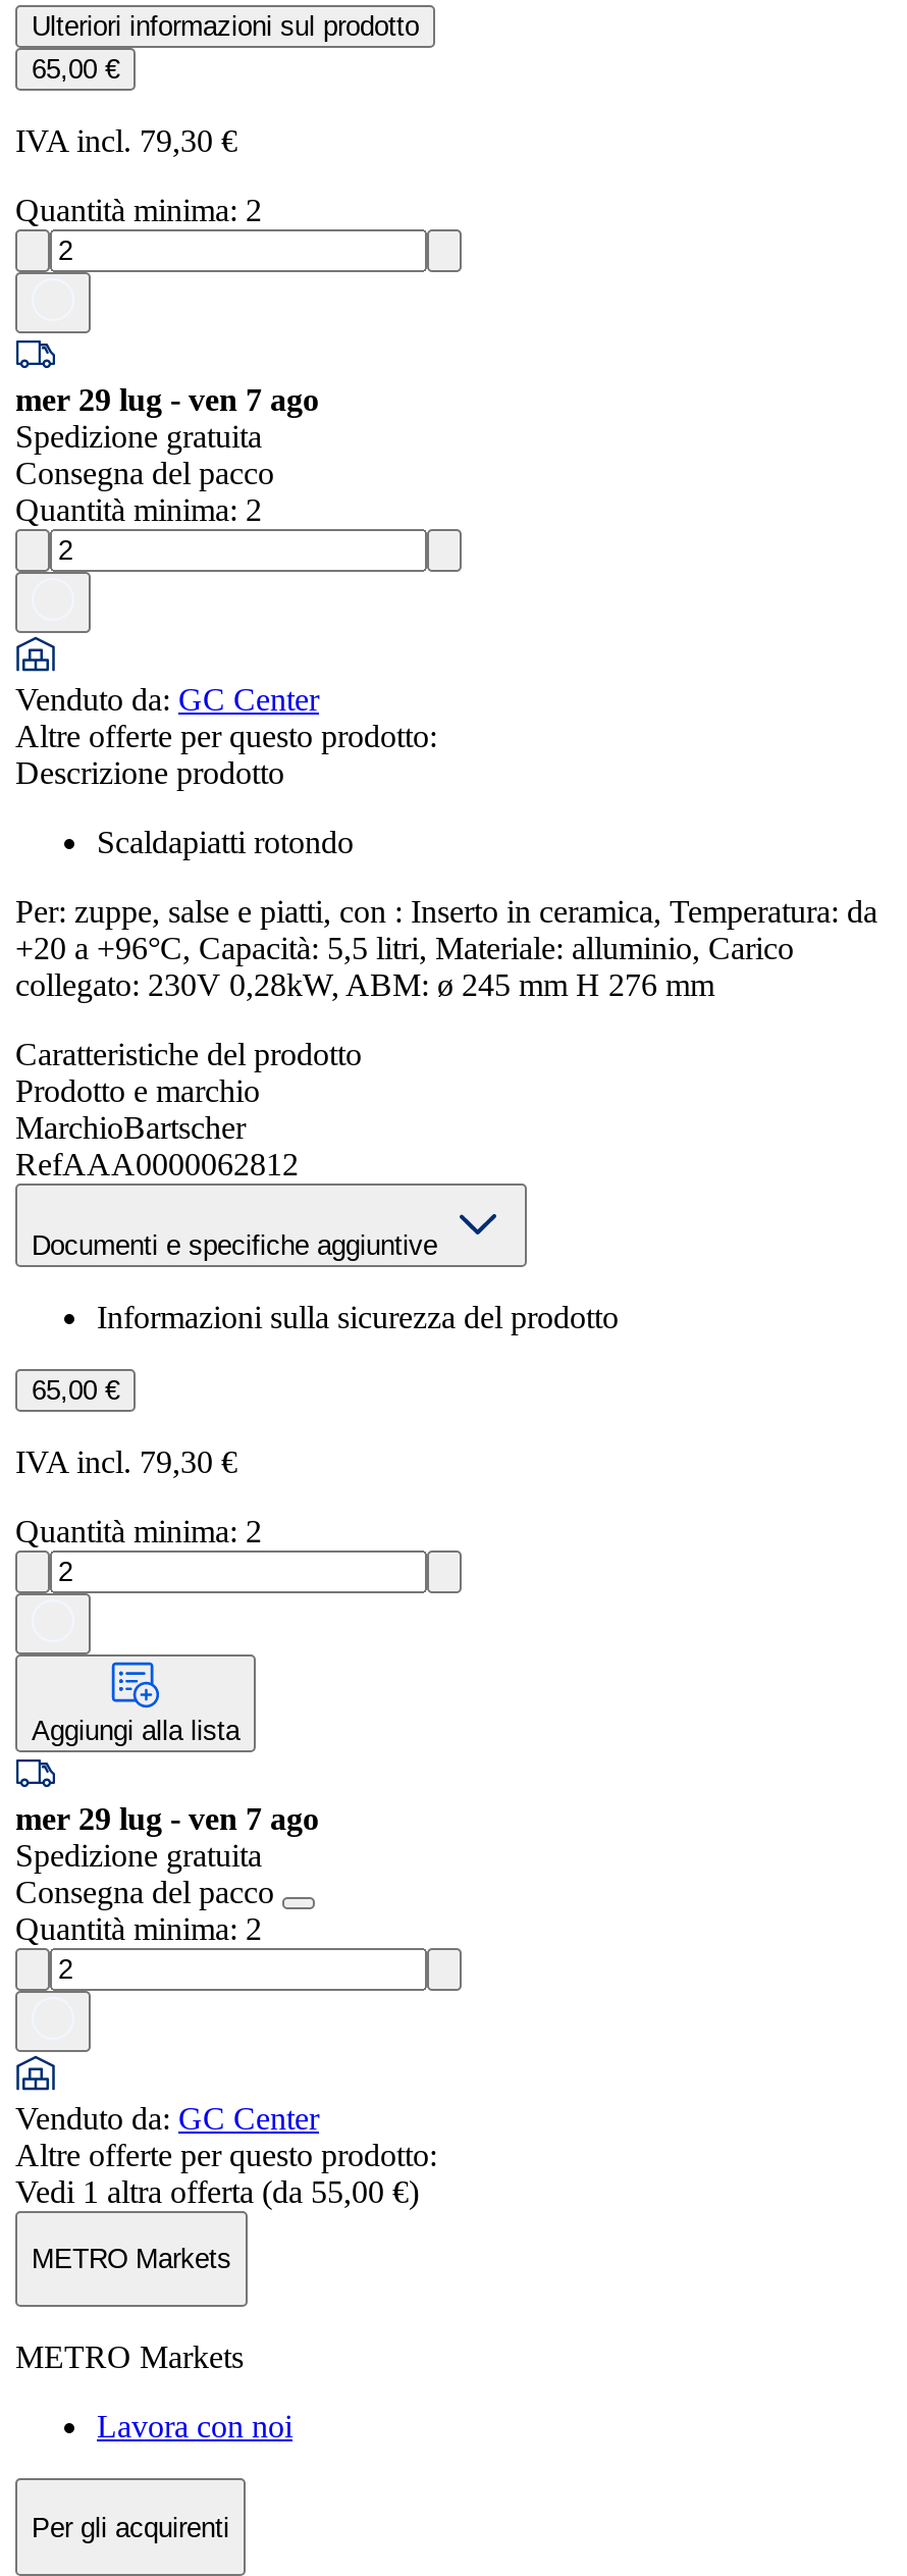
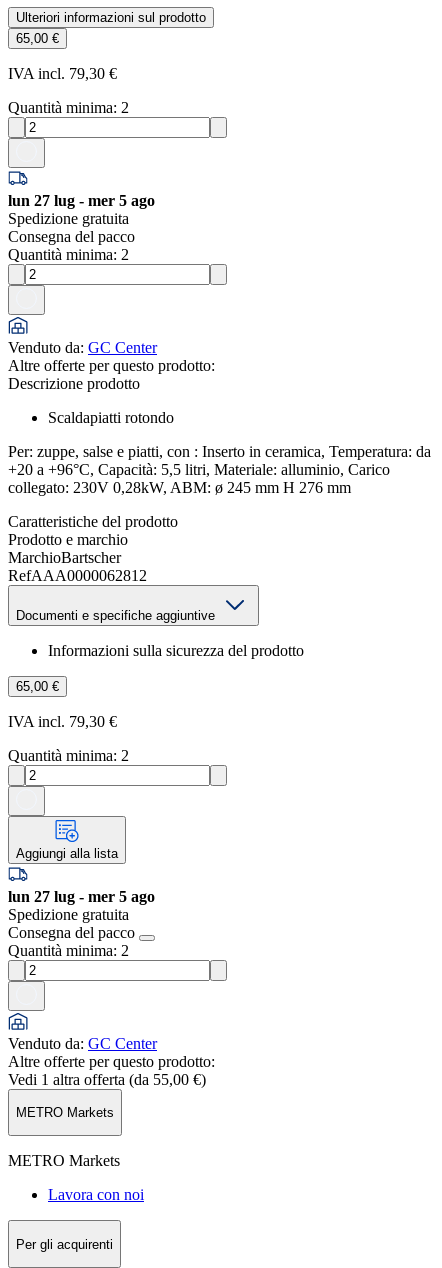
[15,381,319,416] mer 29 lug - ven 7 ago -> [8,191,155,208] lun 27 lug - mer 5 ago
[15,1800,319,1835] mer 29 lug - ven 7 ago -> [8,887,155,904] lun 27 lug - mer 5 ago

